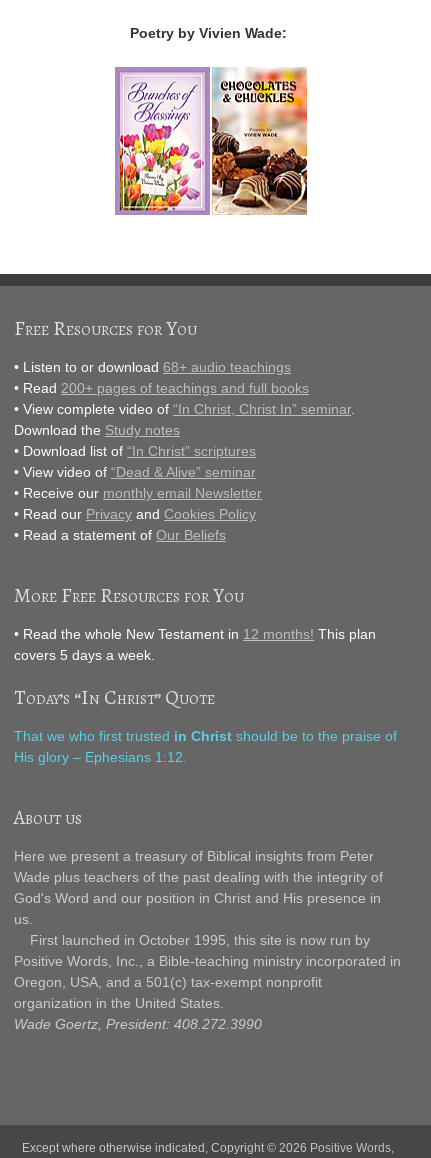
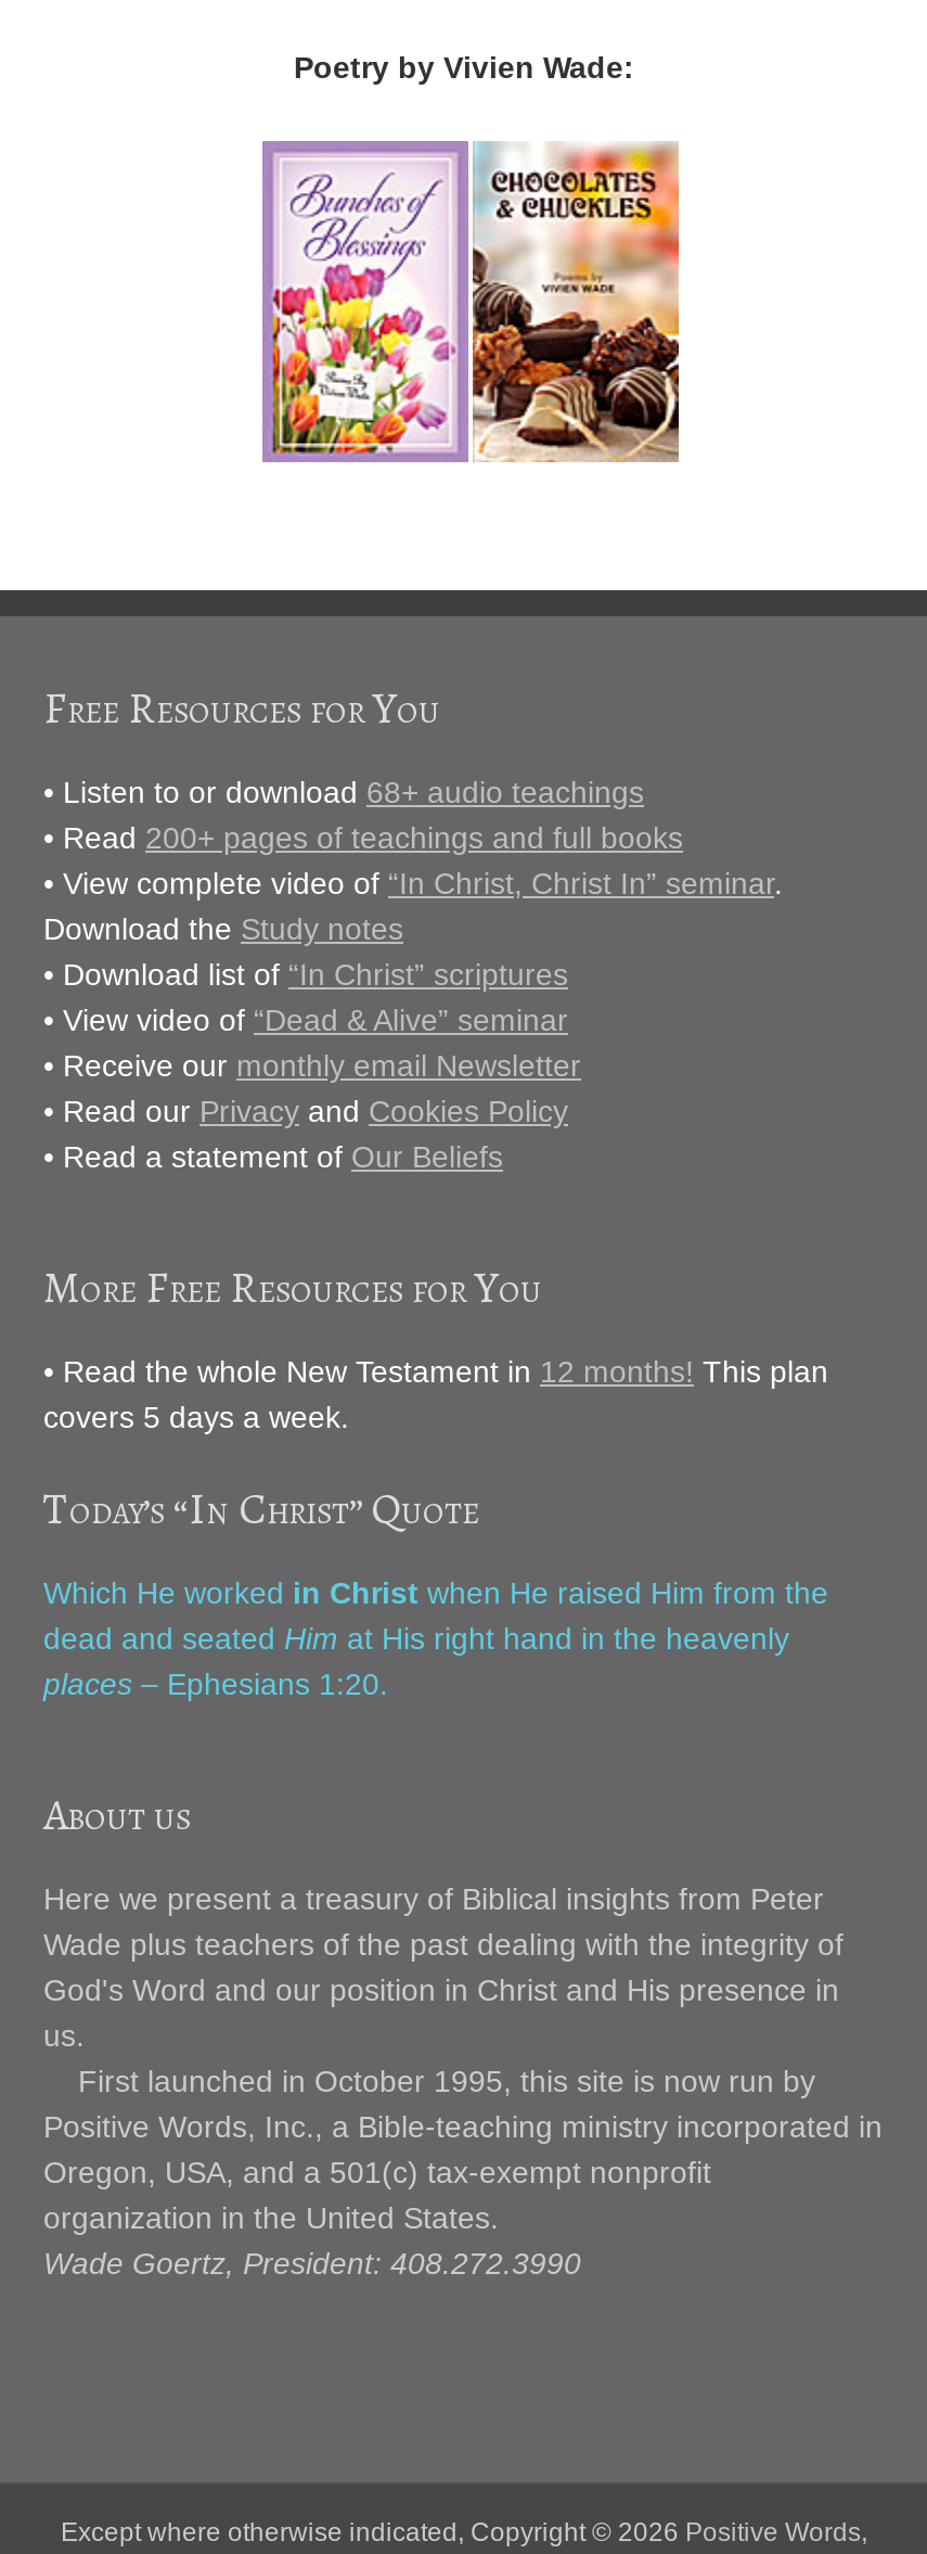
[14,727,397,764] That we who first trusted in Christ should be to the praise of | His glory – Ephesians 1:12. -> [43,1574,828,1700] Which He worked in Christ when He raised Him from the | dead and seated Him at His right hand in the heavenly | places – Ephesians 1:20.

